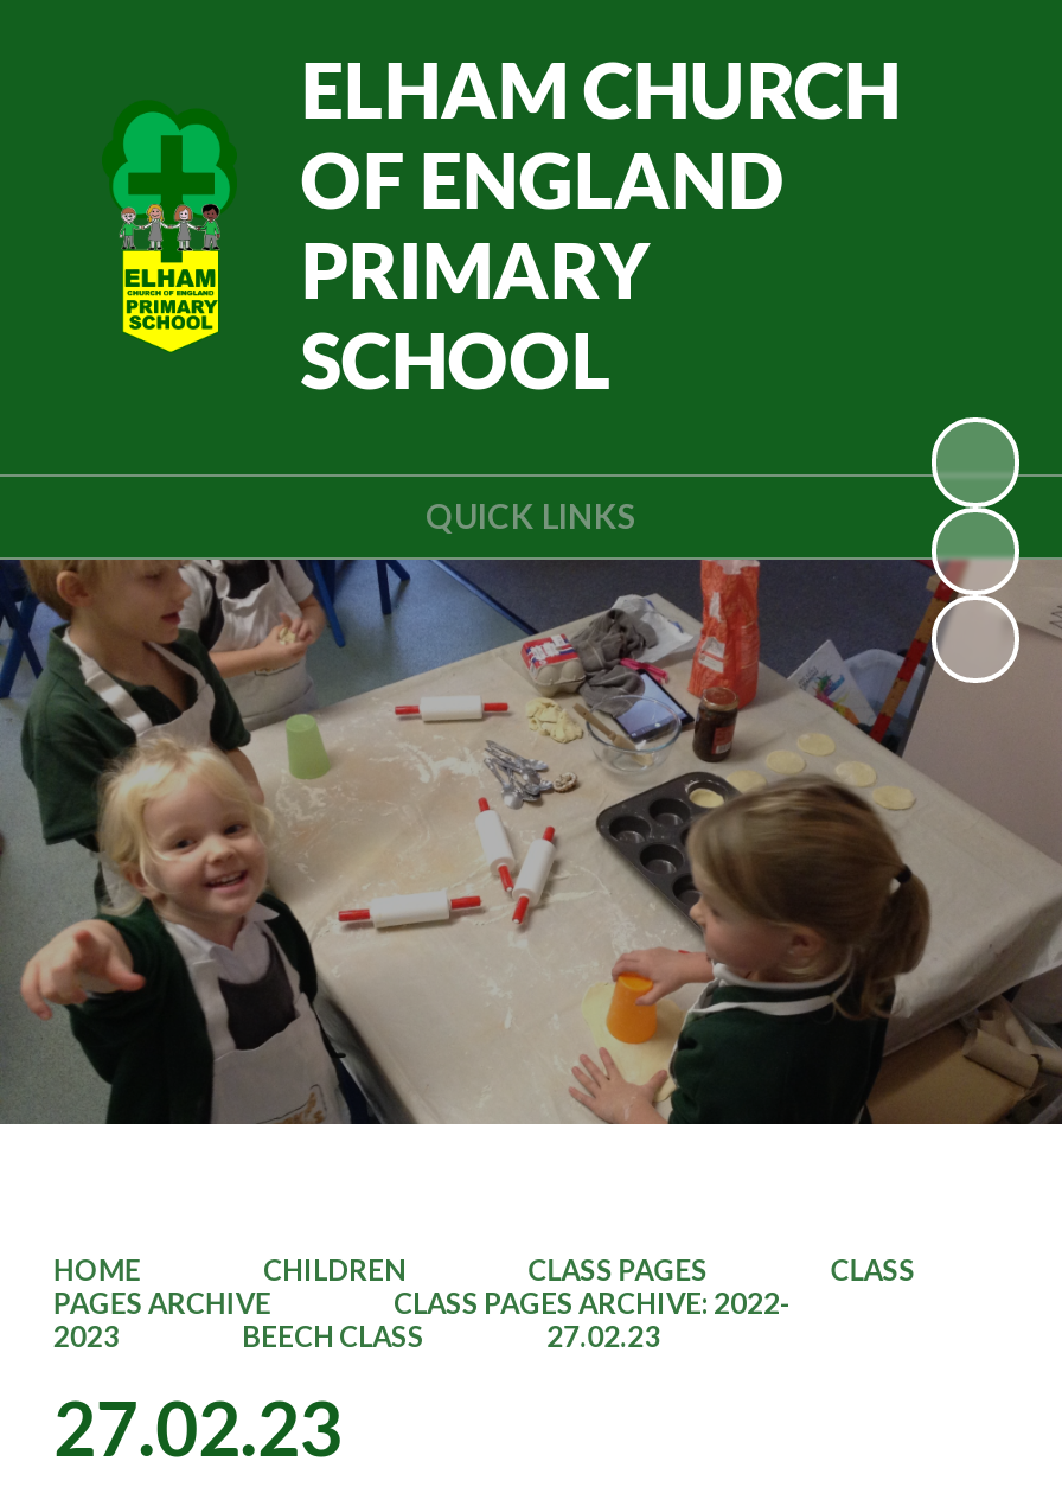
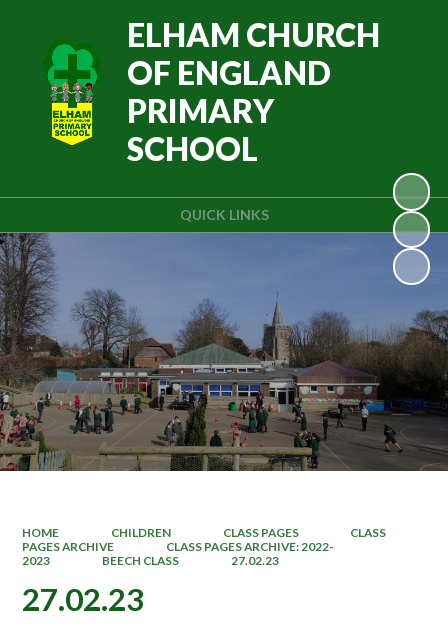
[7,557,1055,1124] [image] -> [3,232,445,472] [image]

